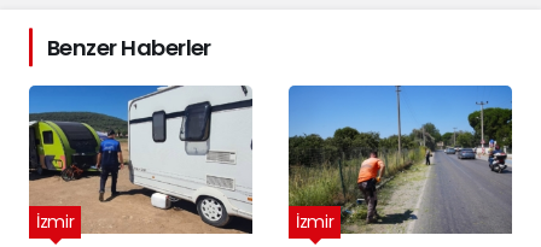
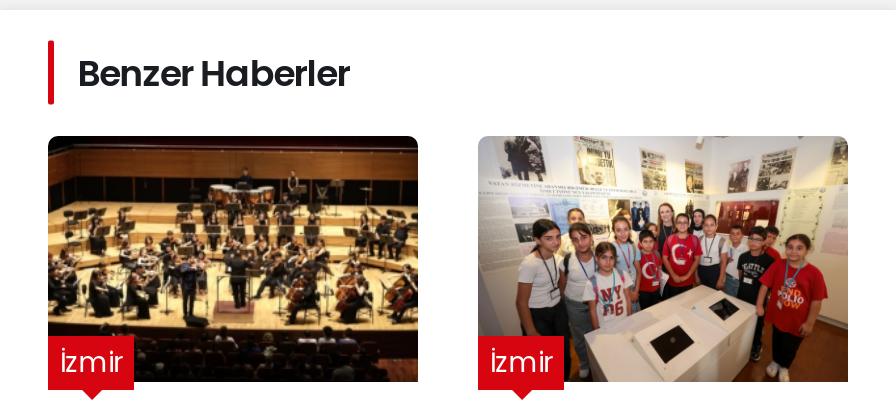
[28,84,254,235] [image] -> [46,134,420,384] [image]
[287,84,513,235] [image] -> [476,134,850,384] [image]

